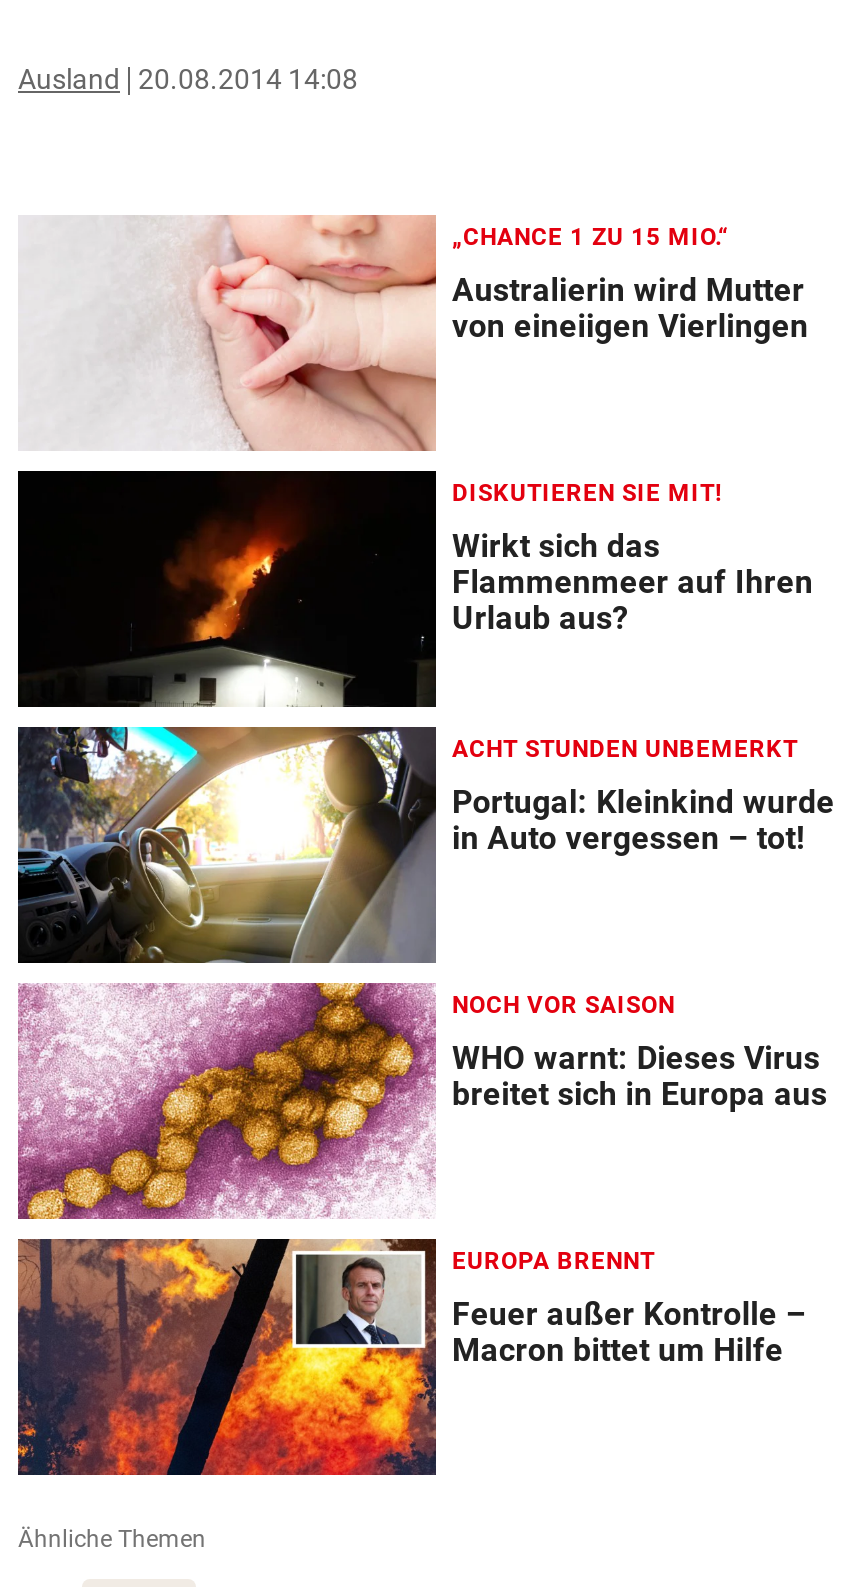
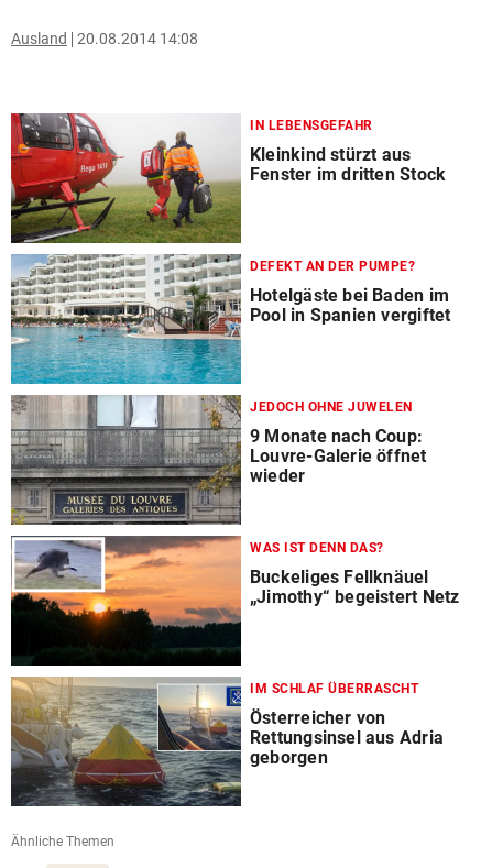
[18,213,729,451] [image] | „CHANCE 1 ZU 15 MIO.“ -> [10,112,373,244] [image] | IN LEBENSGEFAHR
[452,271,808,345] Australierin wird Mutter | von eineiigen Vierlingen -> [250,144,446,185] Kleinkind stürzt aus | Fenster im dritten Stock
[16,469,722,709] [image] | DISKUTIEREN SIE MIT! -> [10,254,415,385] [image] | DEFEKT AN DER PUMPE?
[452,527,813,637] Wirkt sich das | Flammenmeer auf Ihren | Urlaub aus? -> [250,285,451,326] Hotelgäste bei Baden im | Pool in Spanien vergiftet
[16,725,798,965] [image] | ACHT STUNDEN UNBEMERKT -> [10,394,412,526] [image] | JEDOCH OHNE JUWELEN
[452,783,835,857] Portugal: Kleinkind wurde | in Auto vergessen – tot! -> [250,426,427,486] 9 Monate nach Coup: | Louvre-Galerie öffnet | wieder
[16,981,675,1221] [image] | NOCH VOR SAISON -> [10,535,384,667] [image] | WAS IST DENN DAS?
[452,1040,827,1114] WHO warnt: Dieses Virus | breitet sich in Europa aus -> [250,567,459,608] Buckeliges Fellknäuel | „Jimothy“ begeistert Netz
[16,1237,655,1477] [image] | EUROPA BRENNT -> [10,675,418,807] [image] | IM SCHLAF ÜBERRASCHT
[452,1296,806,1370] Feuer außer Kontrolle – | Macron bittet um Hilfe -> [250,708,444,768] Österreicher von | Rettungsinsel aus Adria | geborgen

